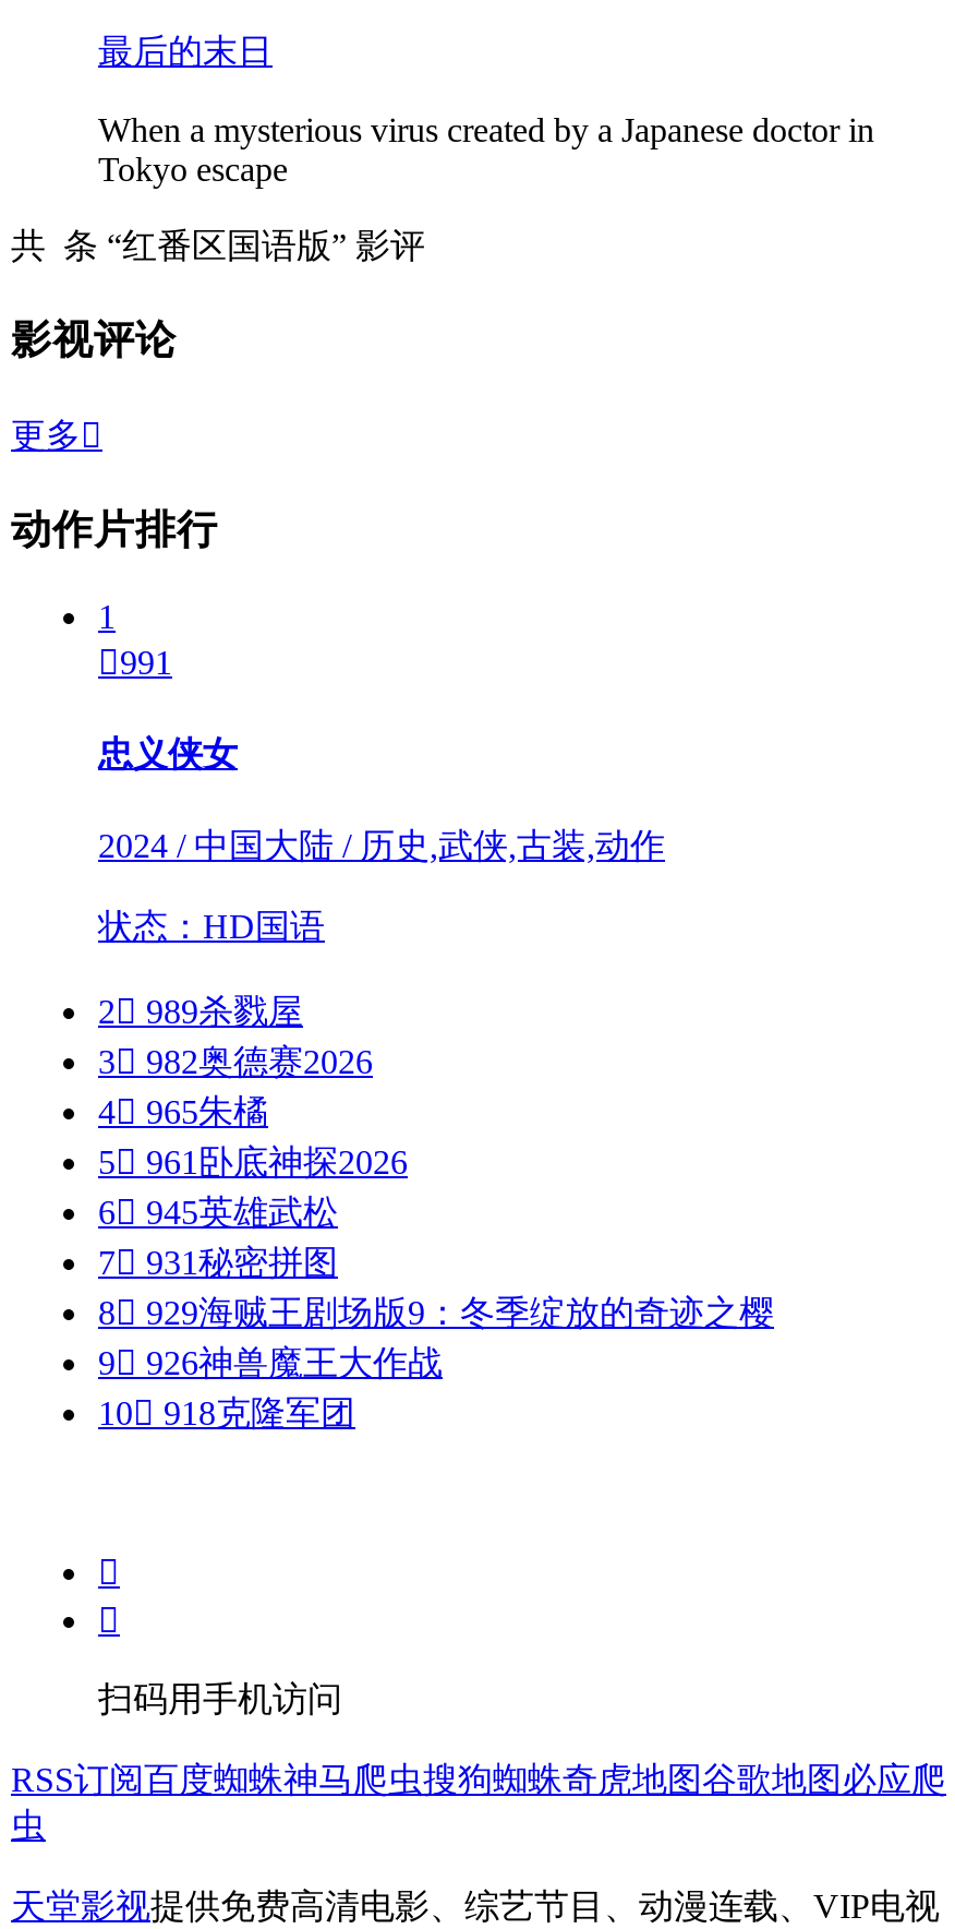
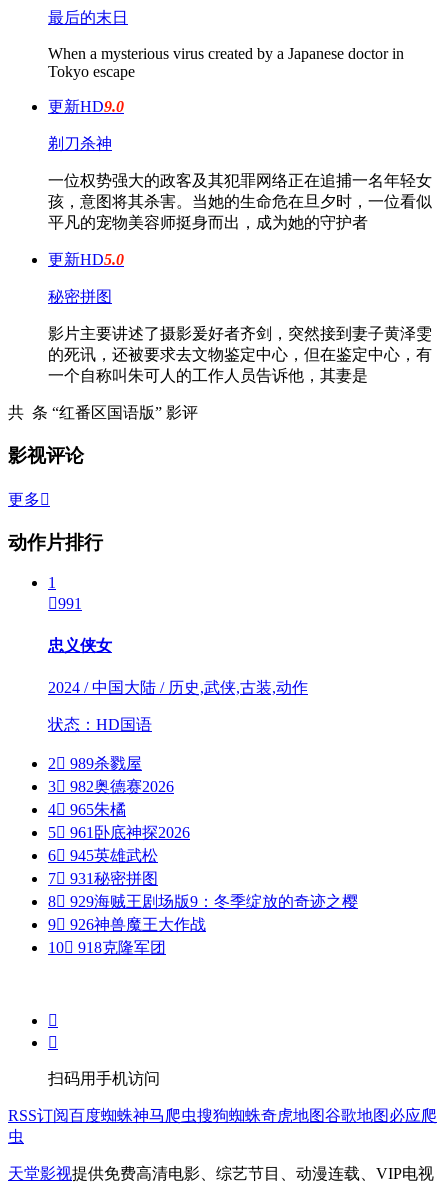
none -> [48,98,432,384] 更新HD9.0 | 剃刀杀神 | 一位权势强大的政客及其犯罪网络正在追捕一名年轻女 | 孩，意图将其杀害。当她的生命危在旦夕时，一位看似 | 平凡的宠物美容师挺身而出，成为她的守护者 | 更新HD5.0 | 秘密拼图 | 影片主要讲述了摄影爰好者齐剑，突然接到妻子黄泽雯 | 的死讯，还被要求去文物鉴定中心，但在鉴定中心，有 | 一个自称叫朱可人的工作人员告诉他，其妻是

